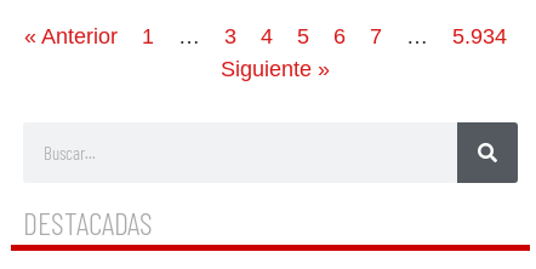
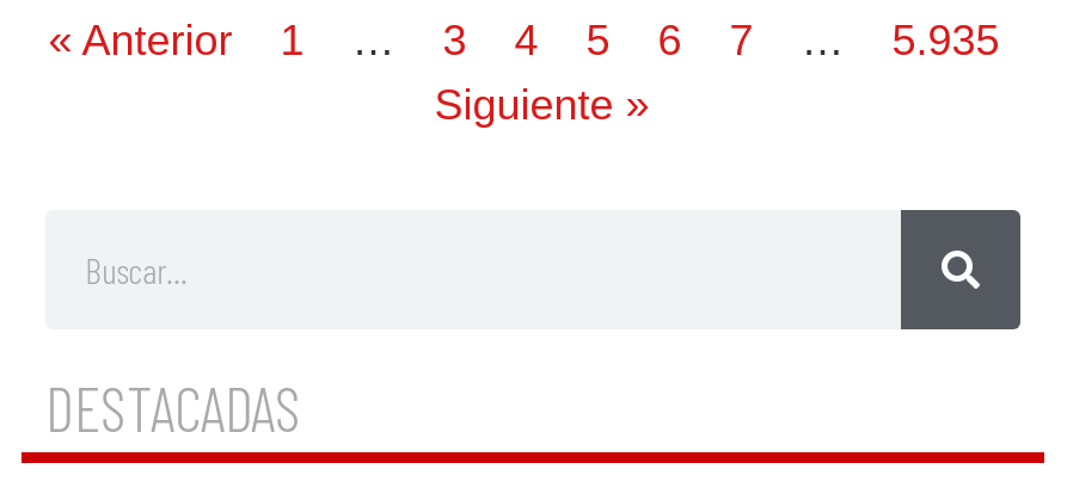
[453,25,507,49] 5.934 -> [892,17,999,65] 5.935

